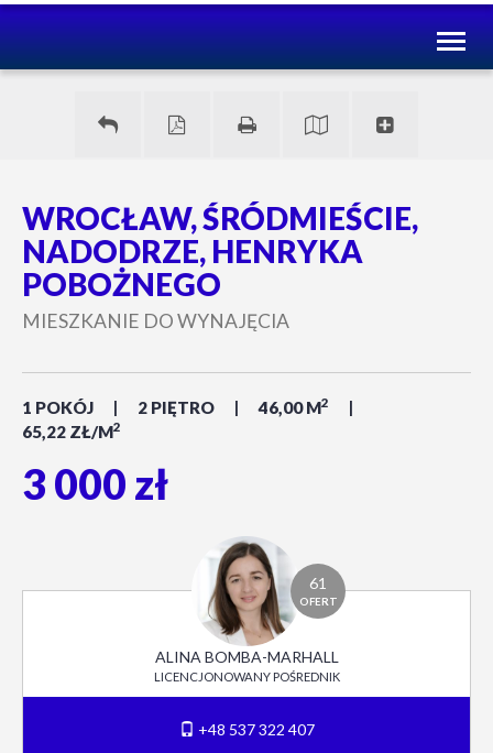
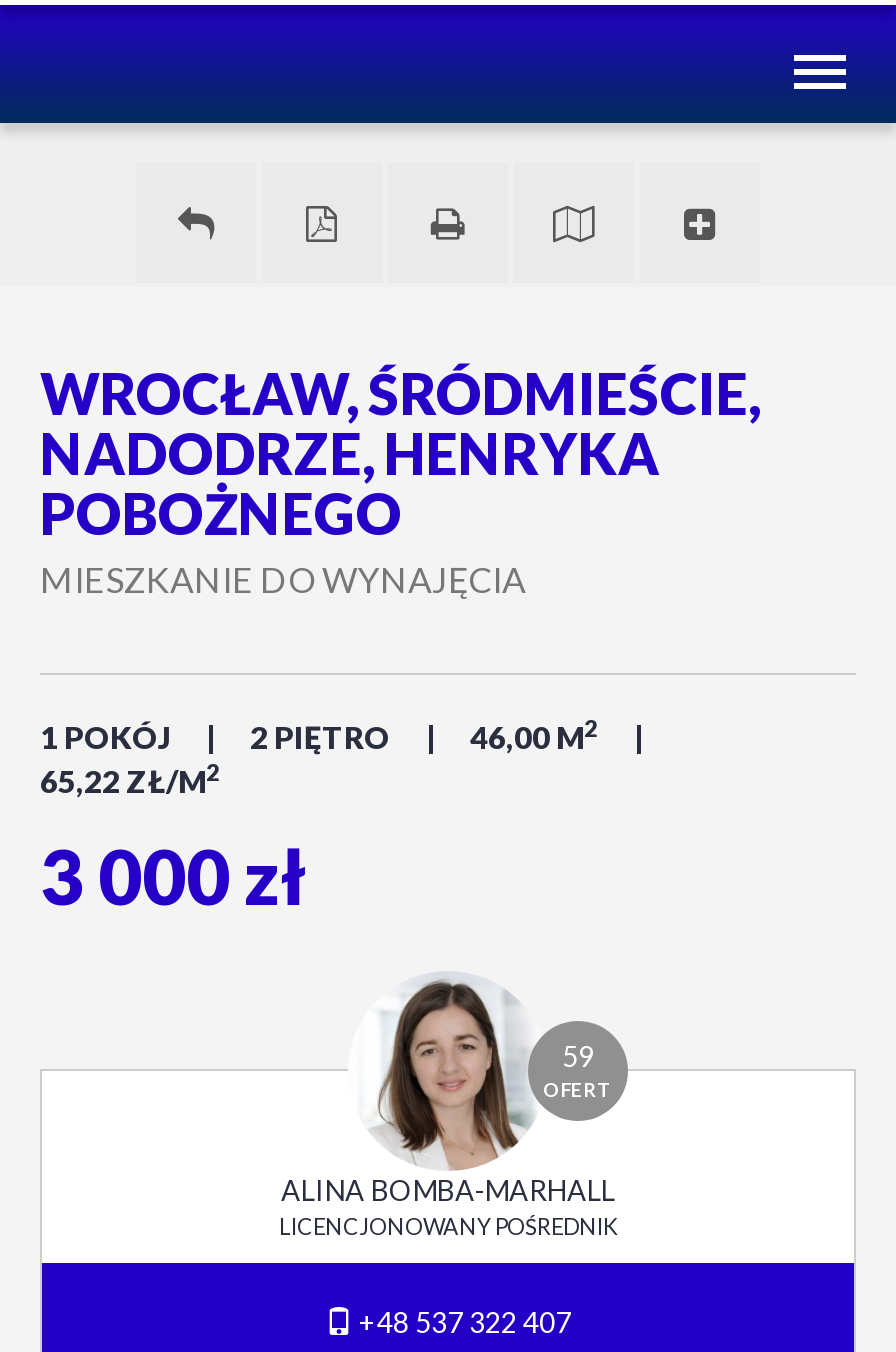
[309,574,327,592] 61 -> [562,1039,594,1073] 59

